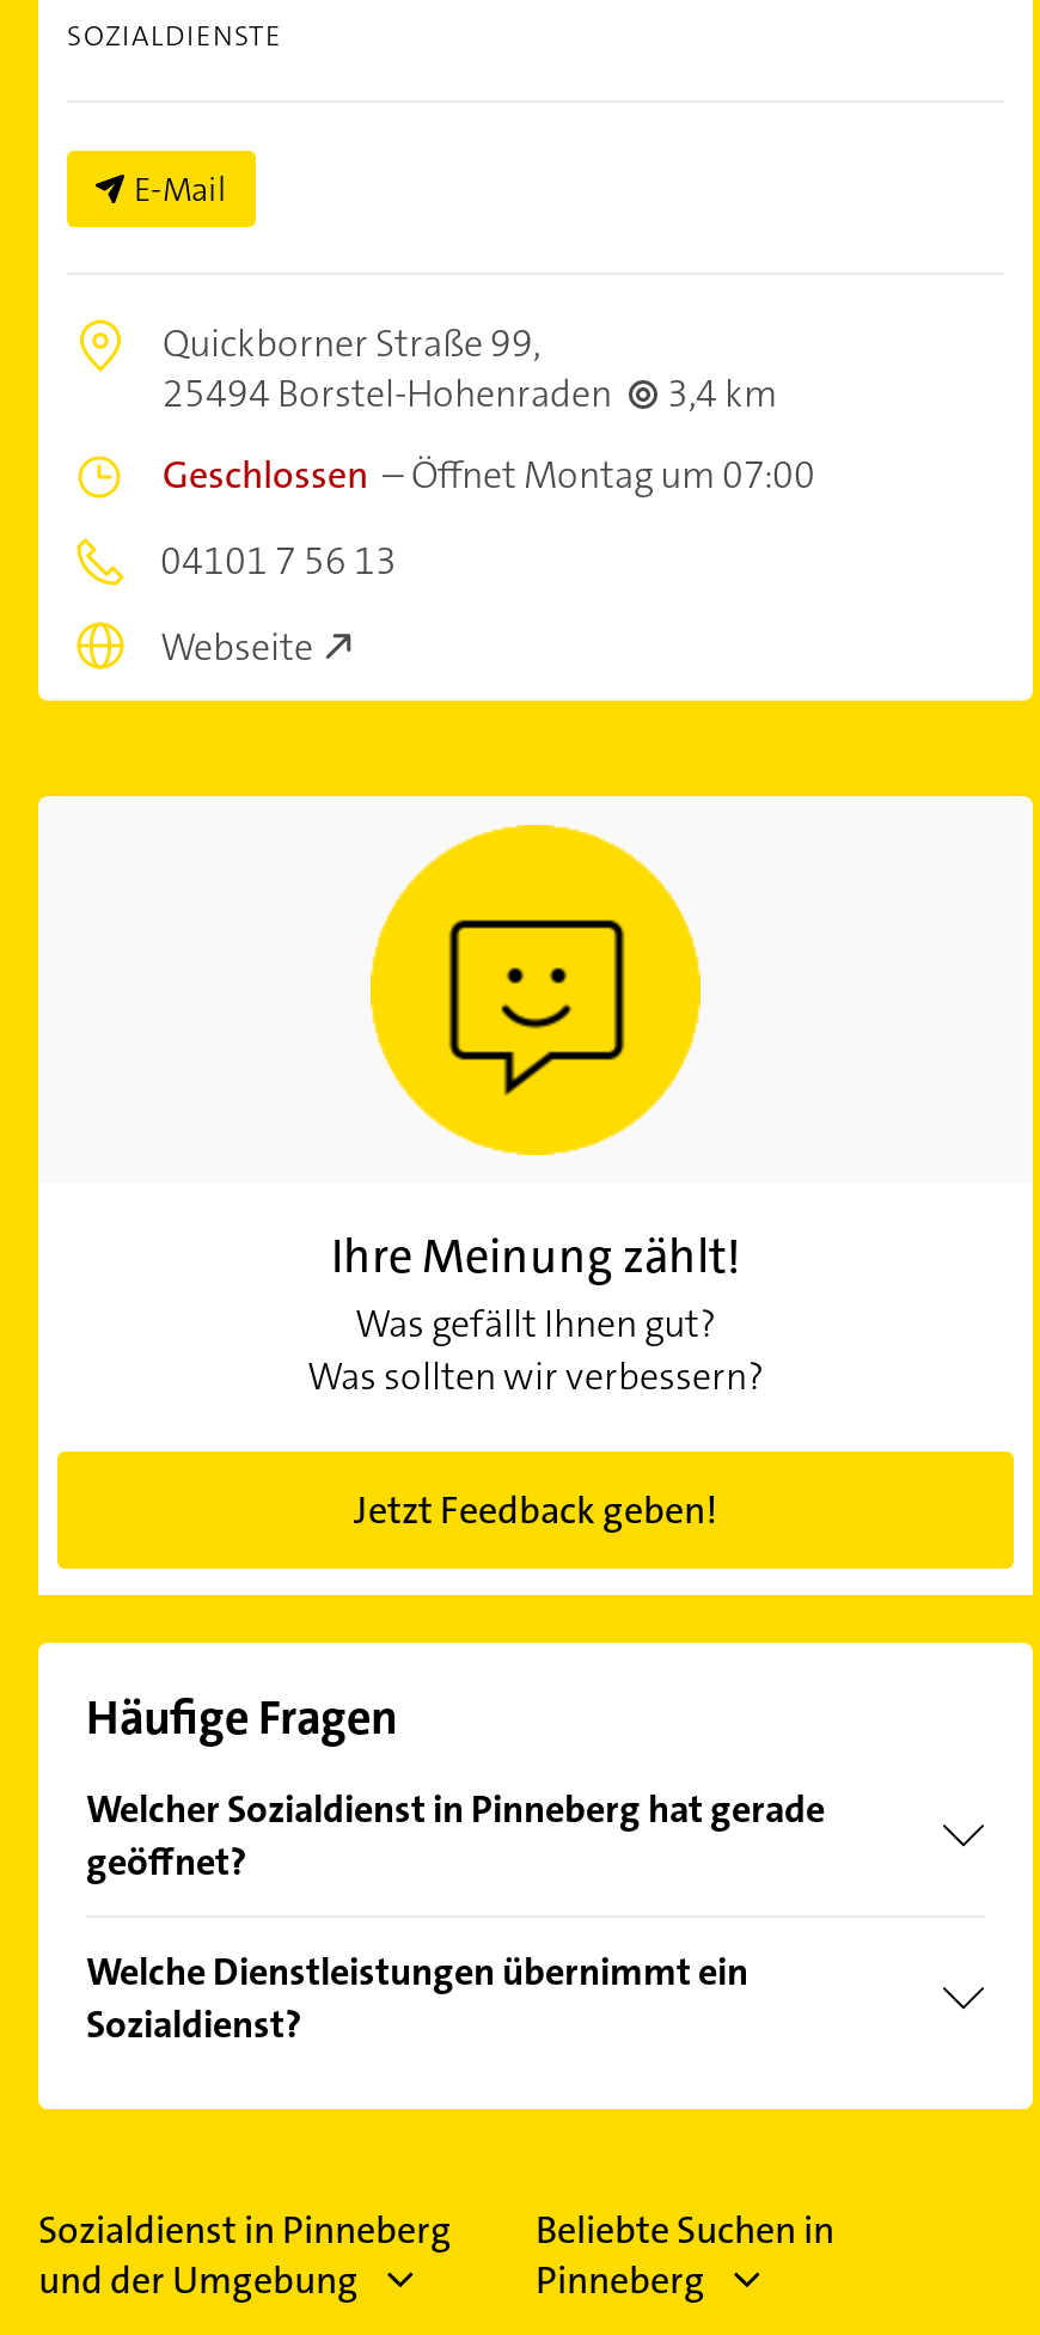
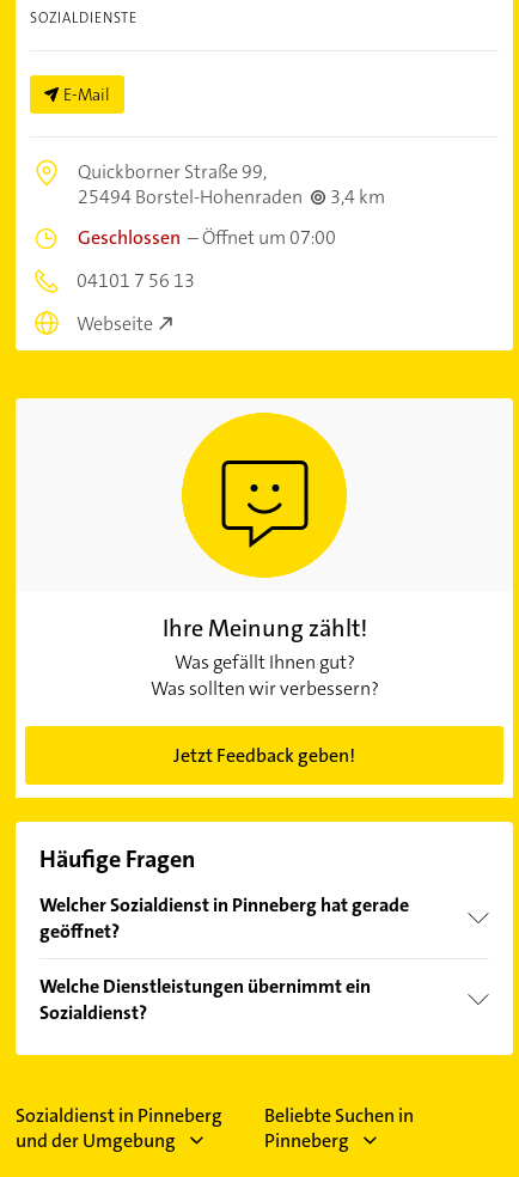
[163,449,815,499] Geschlossen –Öffnet Montag um 07:00 -> [78,224,336,250] Geschlossen –Öffnet um 07:00

